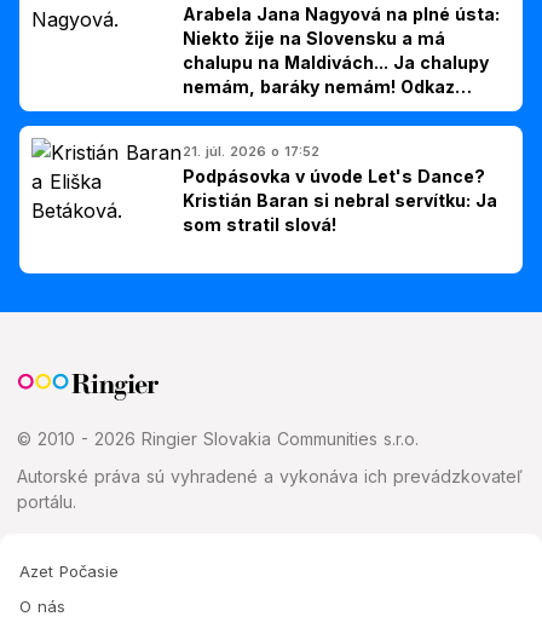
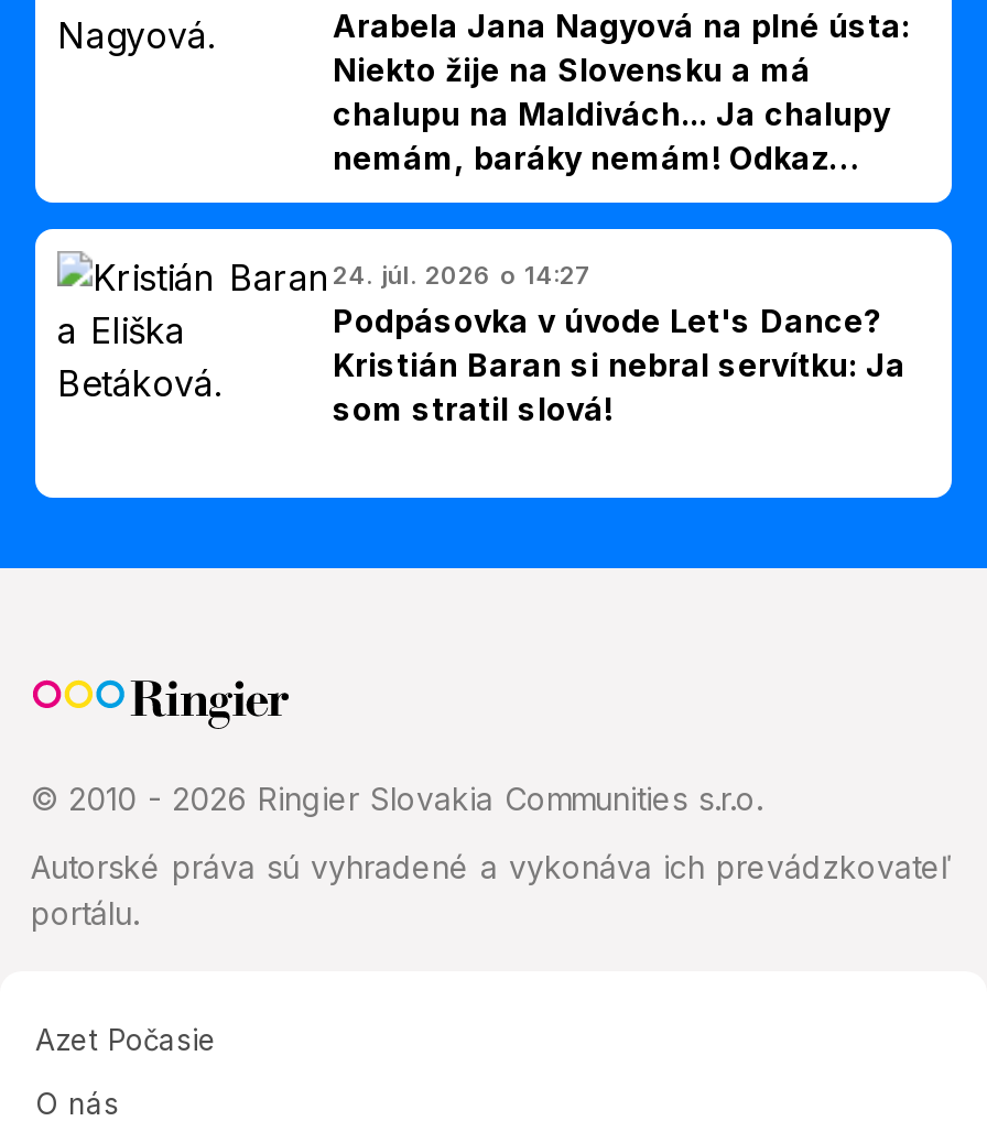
[183,143,319,160] 21. júl. 2026 o 17:52 -> [333,260,590,290] 24. júl. 2026 o 14:27

